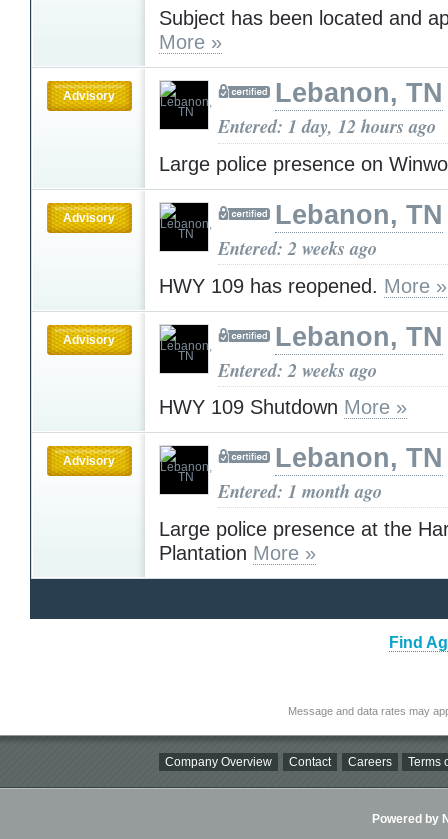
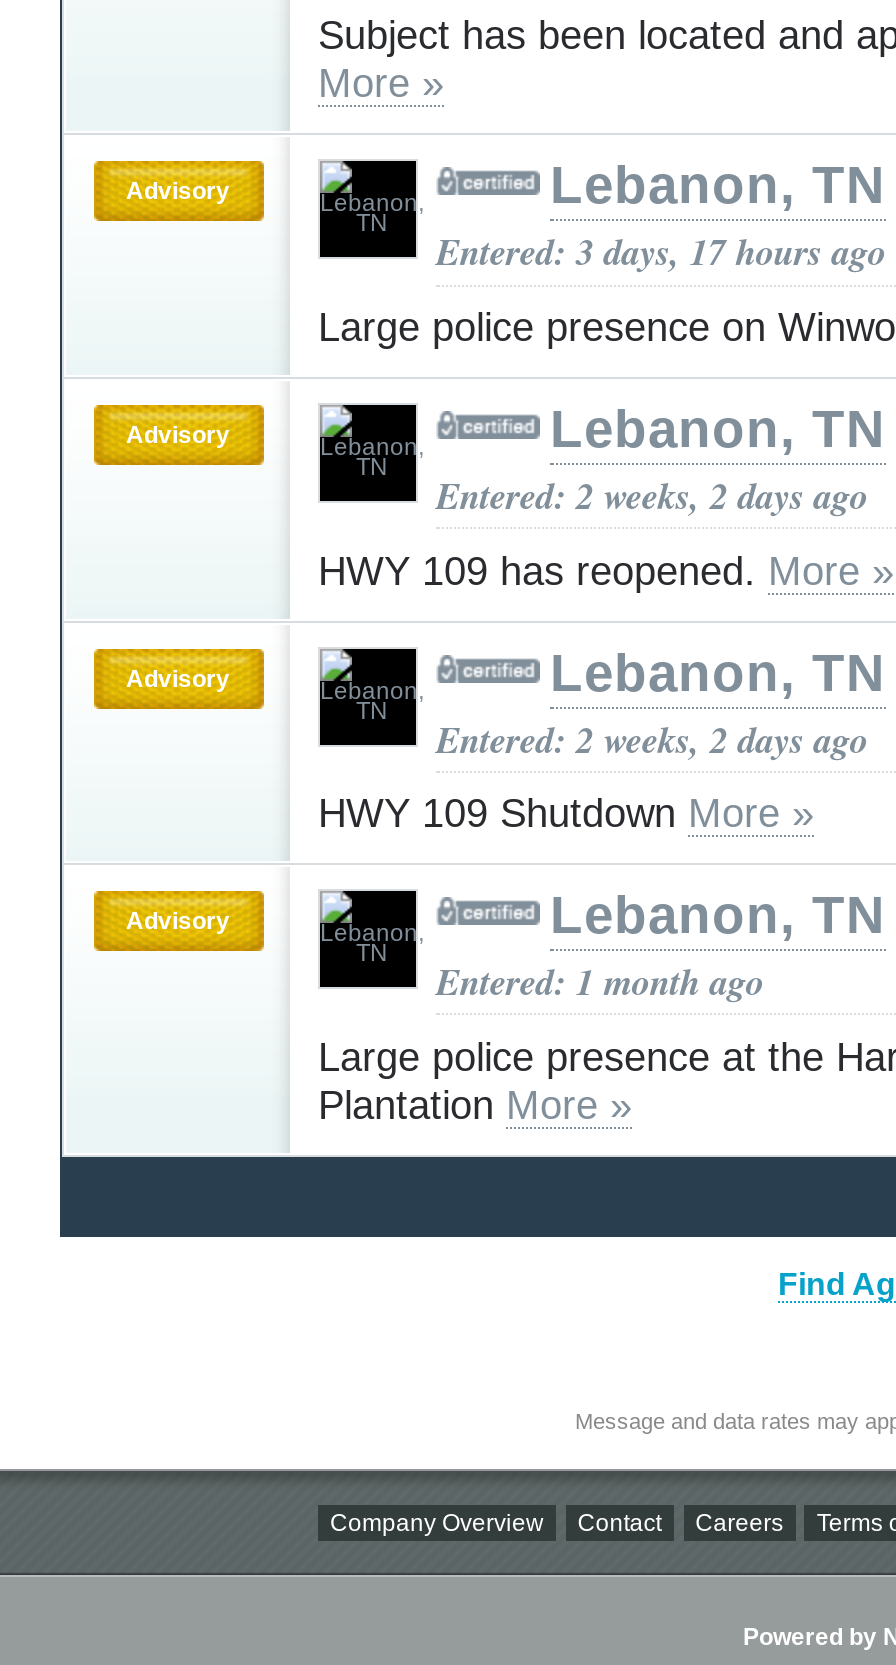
[218,113,436,139] Entered: 1 day, 12 hours ago -> [436,226,886,278] Entered: 3 days, 17 hours ago
[218,235,377,261] Entered: 2 weeks ago -> [436,469,868,521] Entered: 2 weeks, 2 days ago
[218,356,377,382] Entered: 2 weeks ago -> [436,712,868,764] Entered: 2 weeks, 2 days ago

